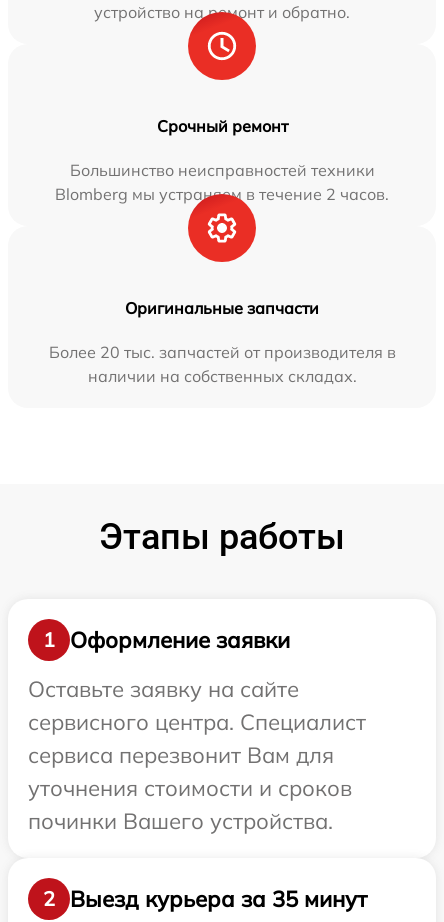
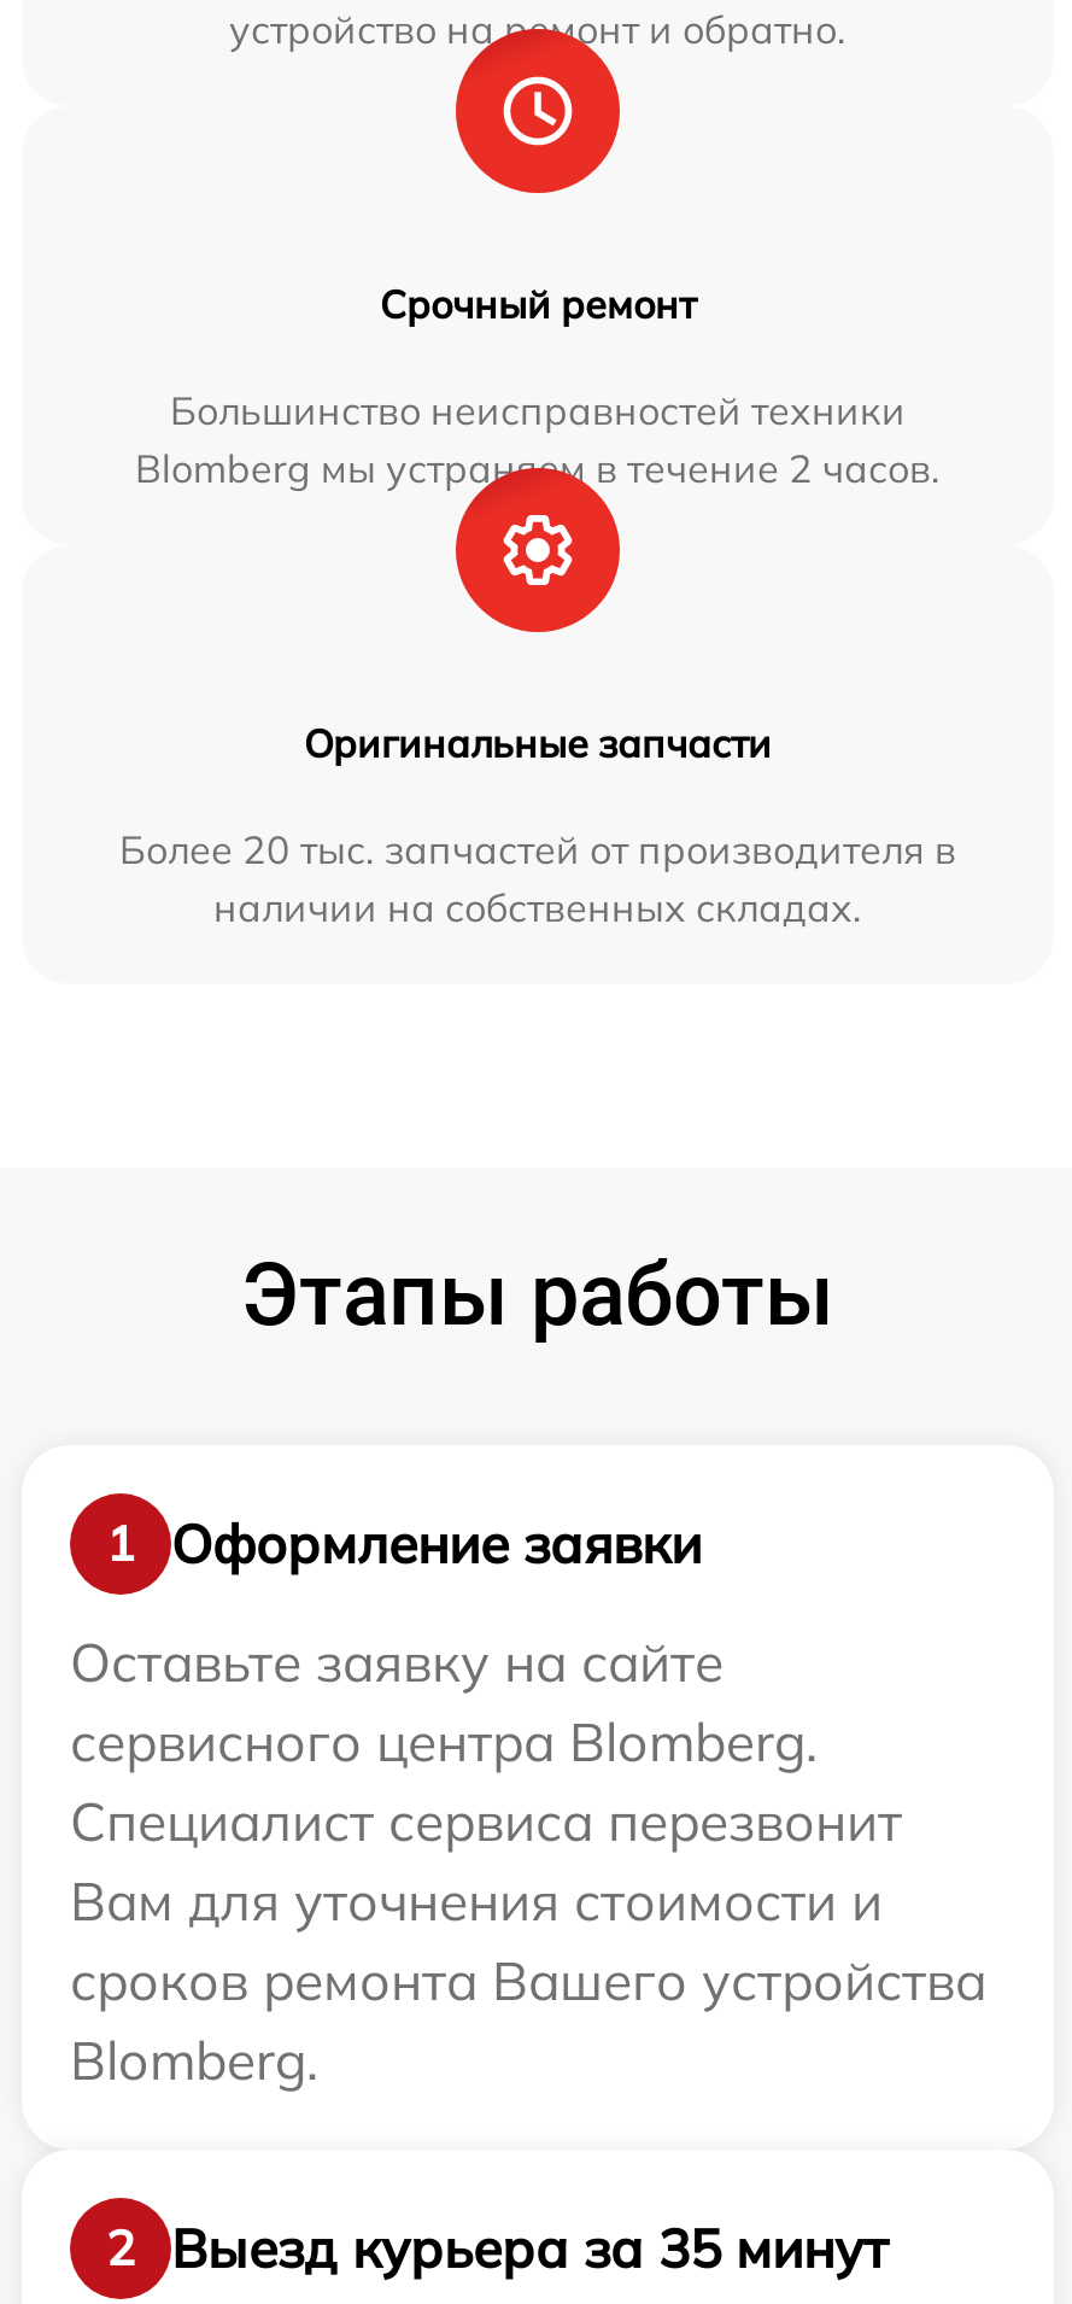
[28,708,366,835] сервисного центра. Специалист | сервиса перезвонит Вам для | уточнения стоимости и сроков | починки Вашего устройства. -> [70,1709,986,2095] сервисного центра Blomberg. | Специалист сервиса перезвонит | Вам для уточнения стоимости и | сроков ремонта Вашего устройства | Blomberg.

